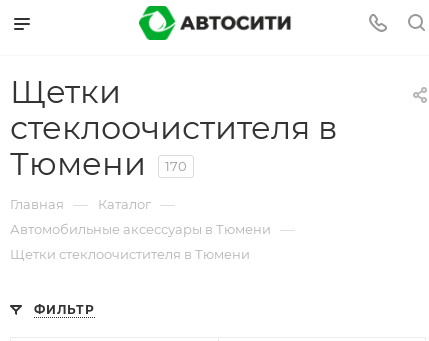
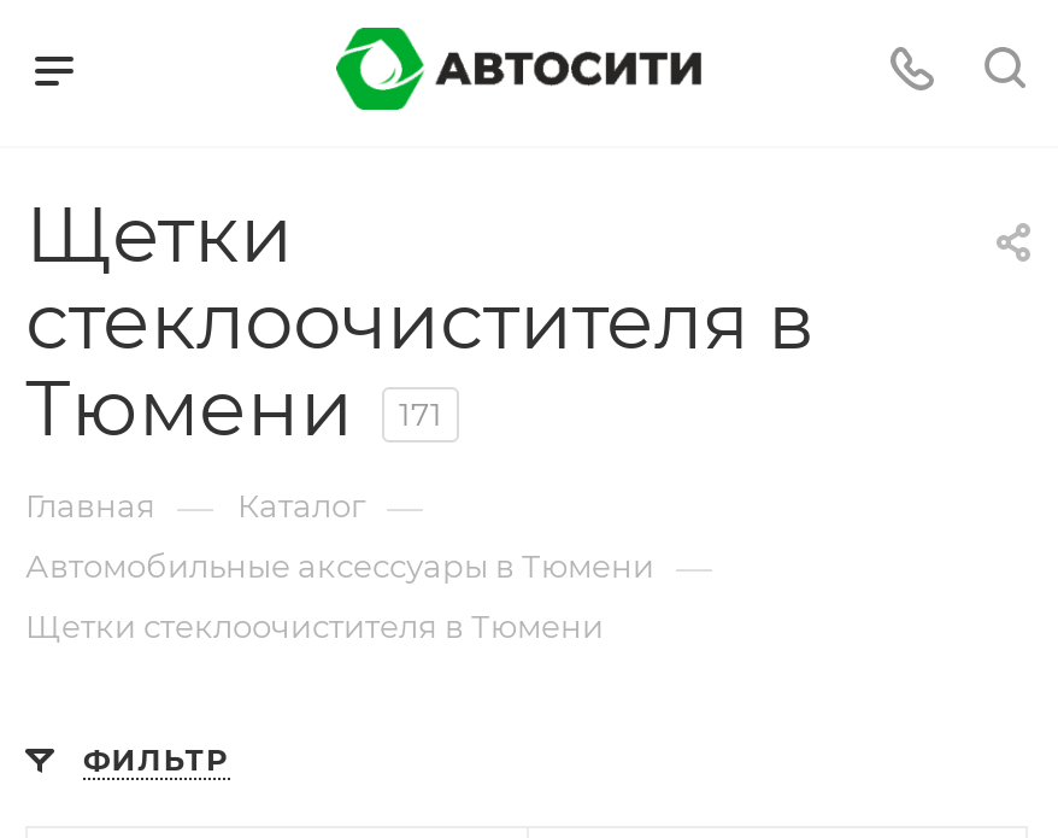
[10,144,187,183] Тюмени 170 -> [25,361,442,455] Тюмени 171

